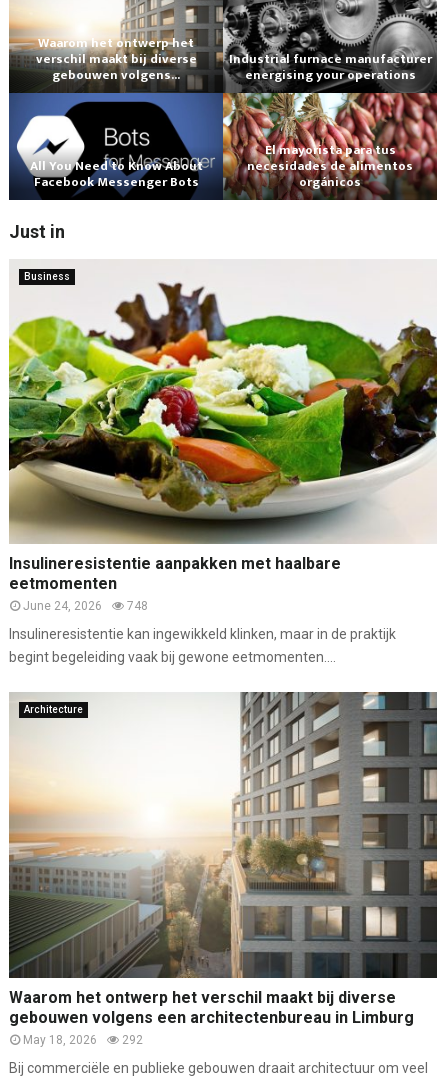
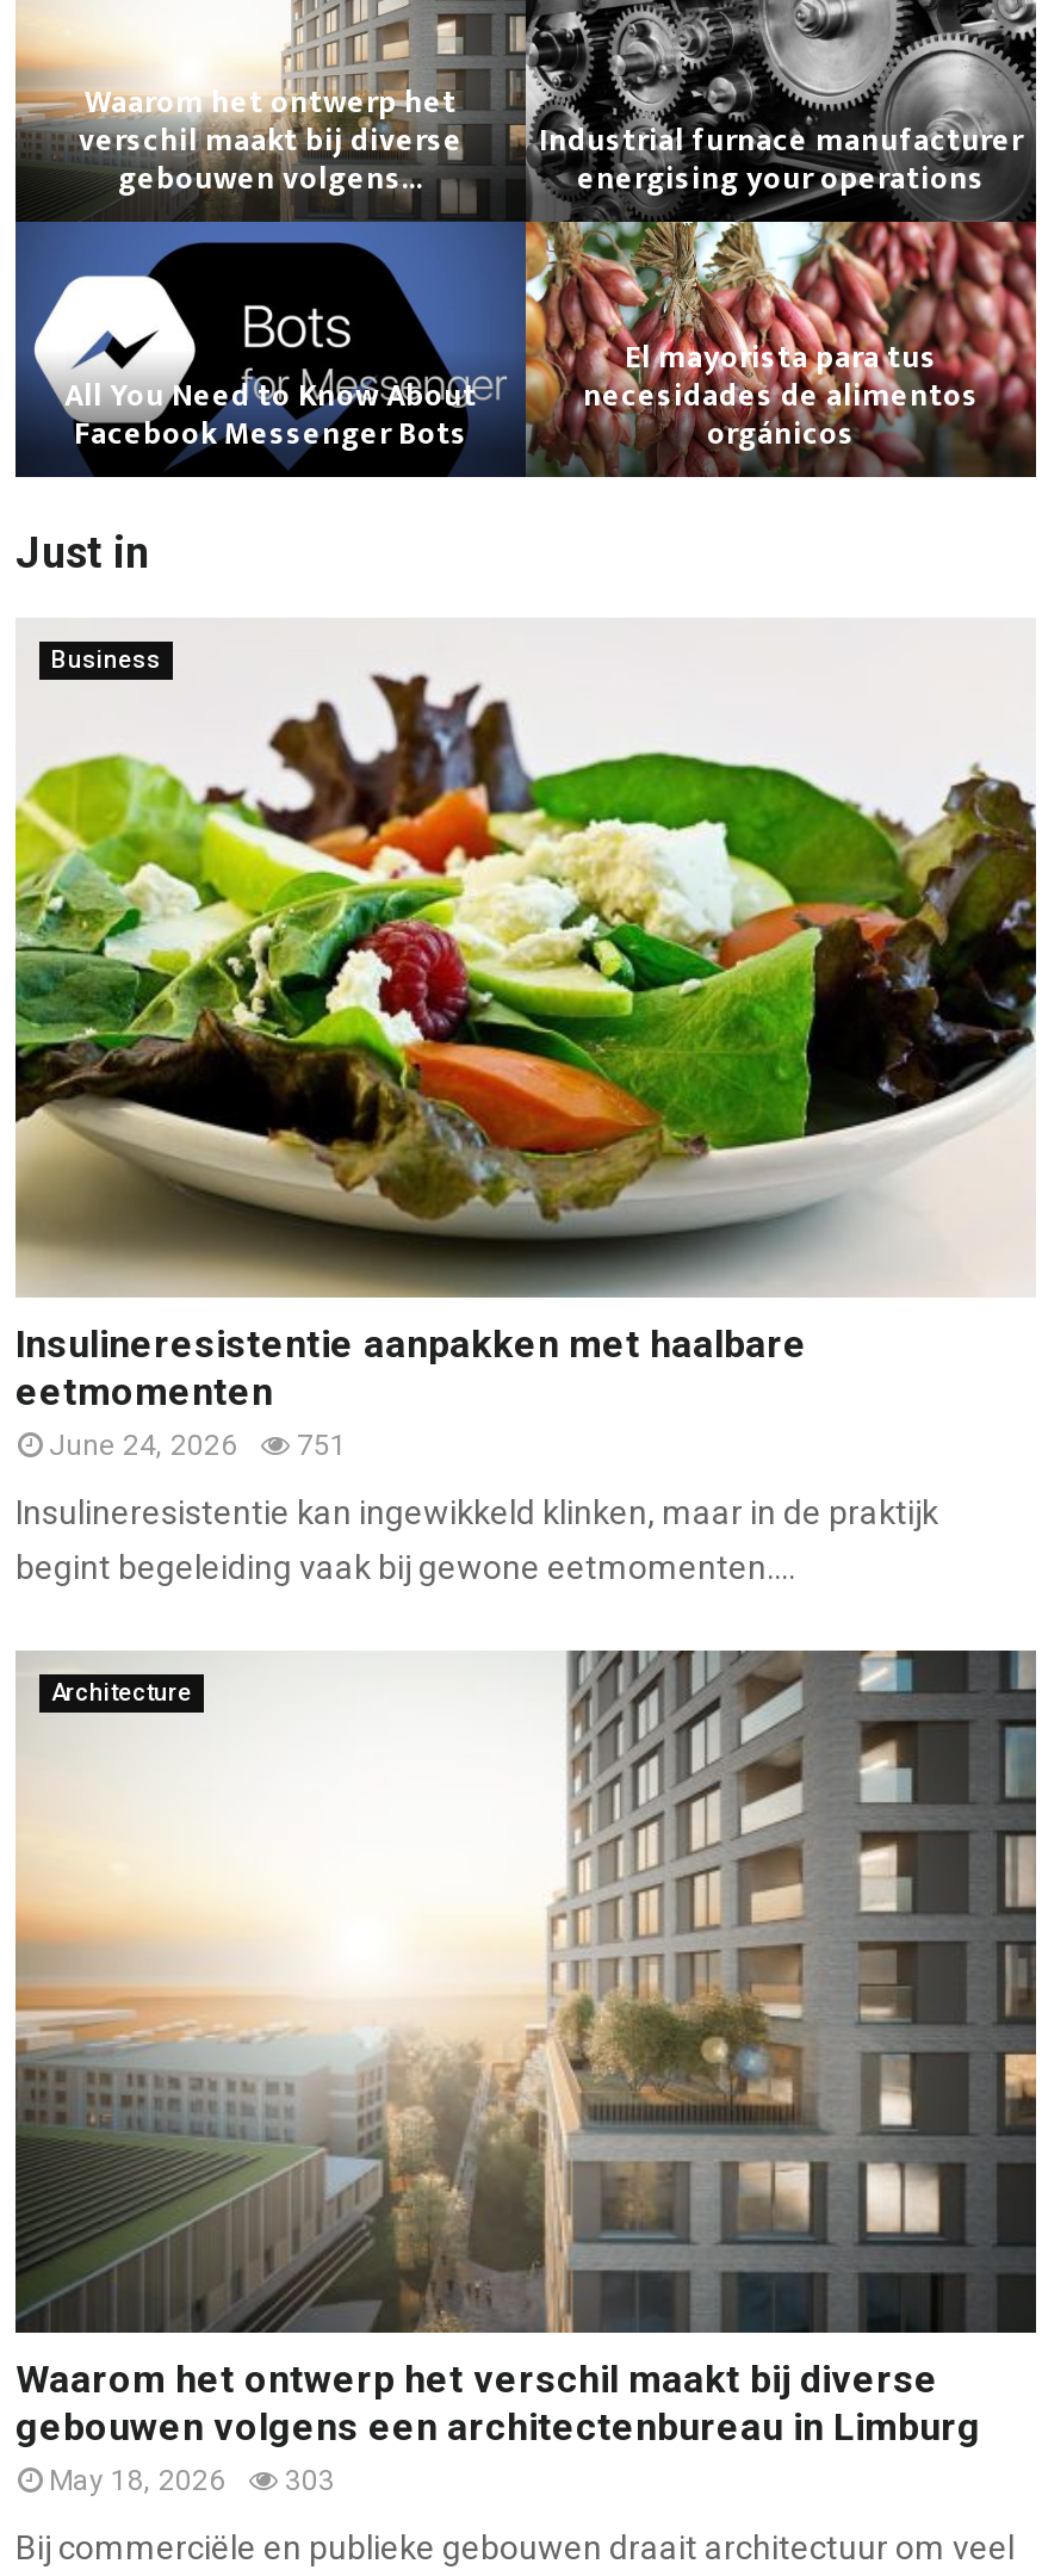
[23,599,148,613] June 24, 2026 748 -> [49,1429,347,1463] June 24, 2026 751
[23,1033,143,1047] May 18, 2026 292 -> [49,2463,335,2497] May 18, 2026 303

